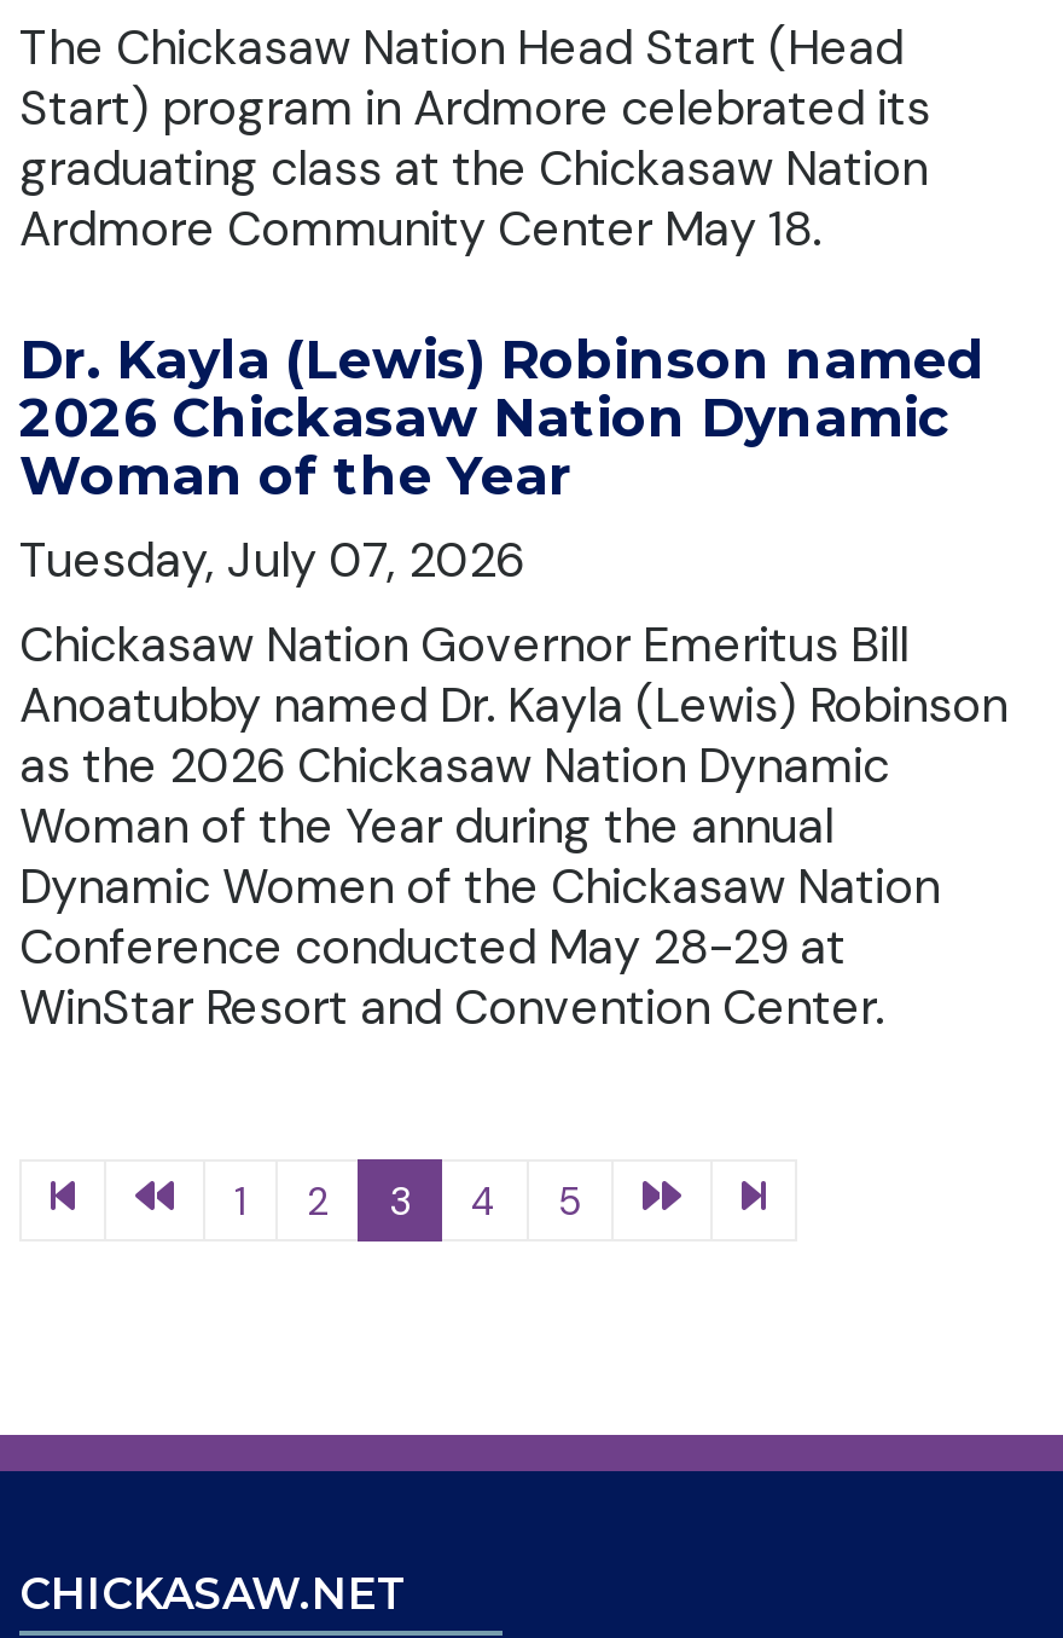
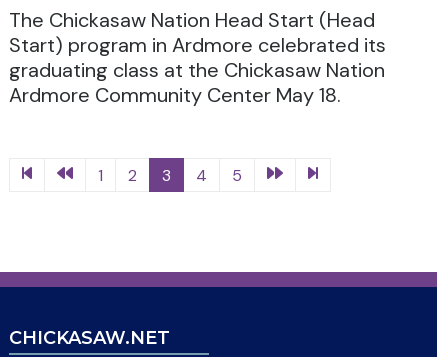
[19,328,1007,1038] Dr. Kayla (Lewis) Robinson named | 2026 Chickasaw Nation Dynamic | Woman of the Year | Tuesday, July 07, 2026 | Chickasaw Nation Governor Emeritus Bill | Anoatubby named Dr. Kayla (Lewis) Robinson | as the 2026 Chickasaw Nation Dynamic | Woman of the Year during the annual | Dynamic Women of the Chickasaw Nation | Conference conducted May 28-29 at | WinStar Resort and Convention Center. -> none

